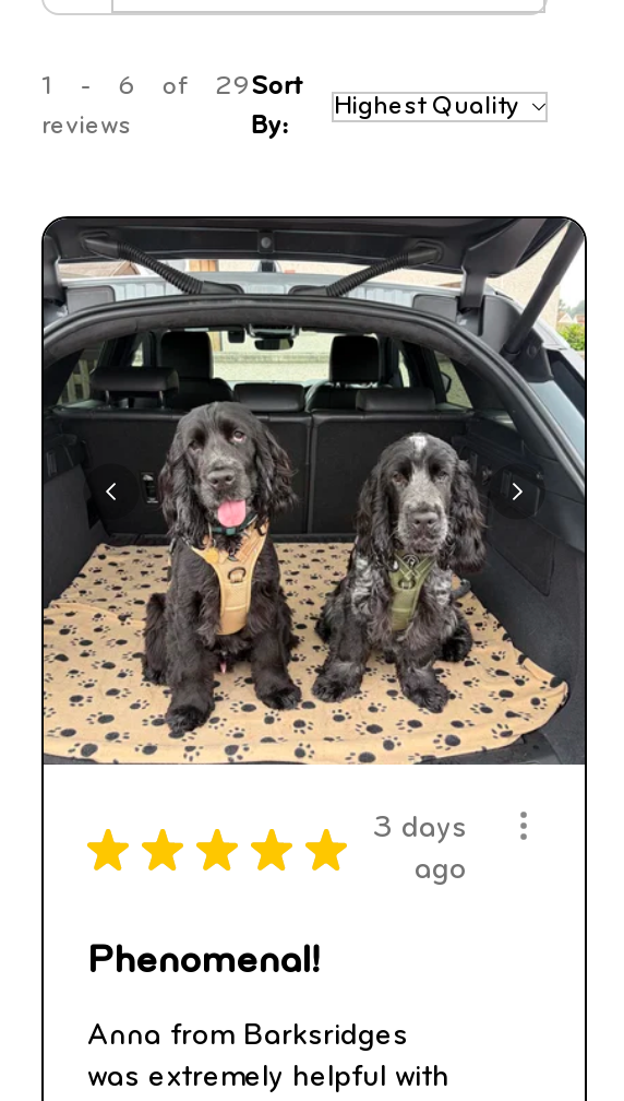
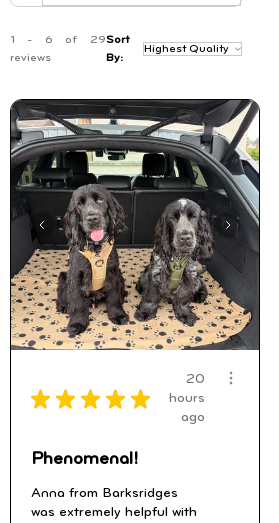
[373,813,467,846] 3 days -> [169,372,205,406] 20 | hours

